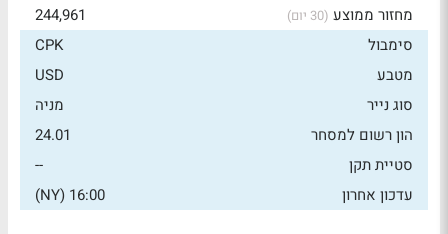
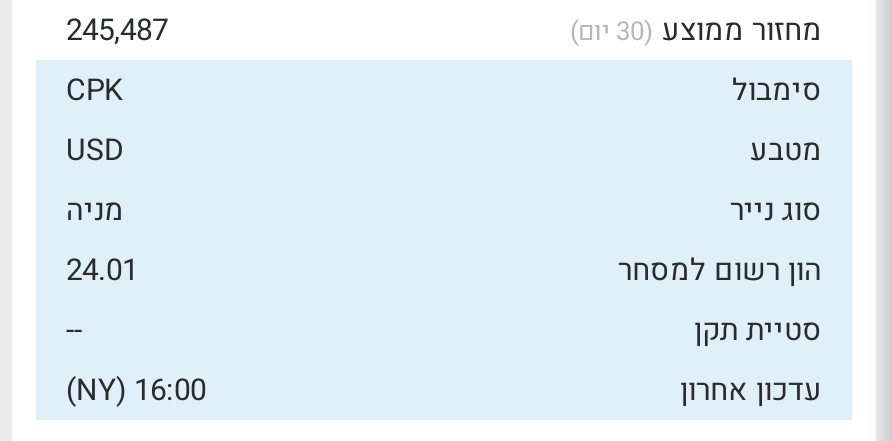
[35,4,86,26] 244,961 -> [66,9,168,53] 245,487

